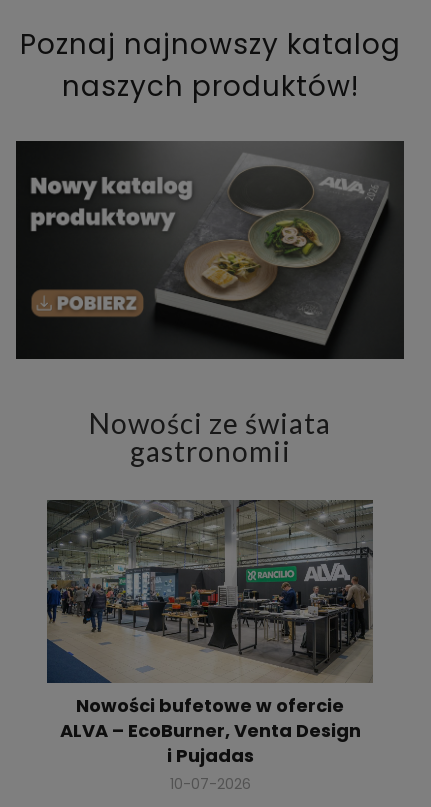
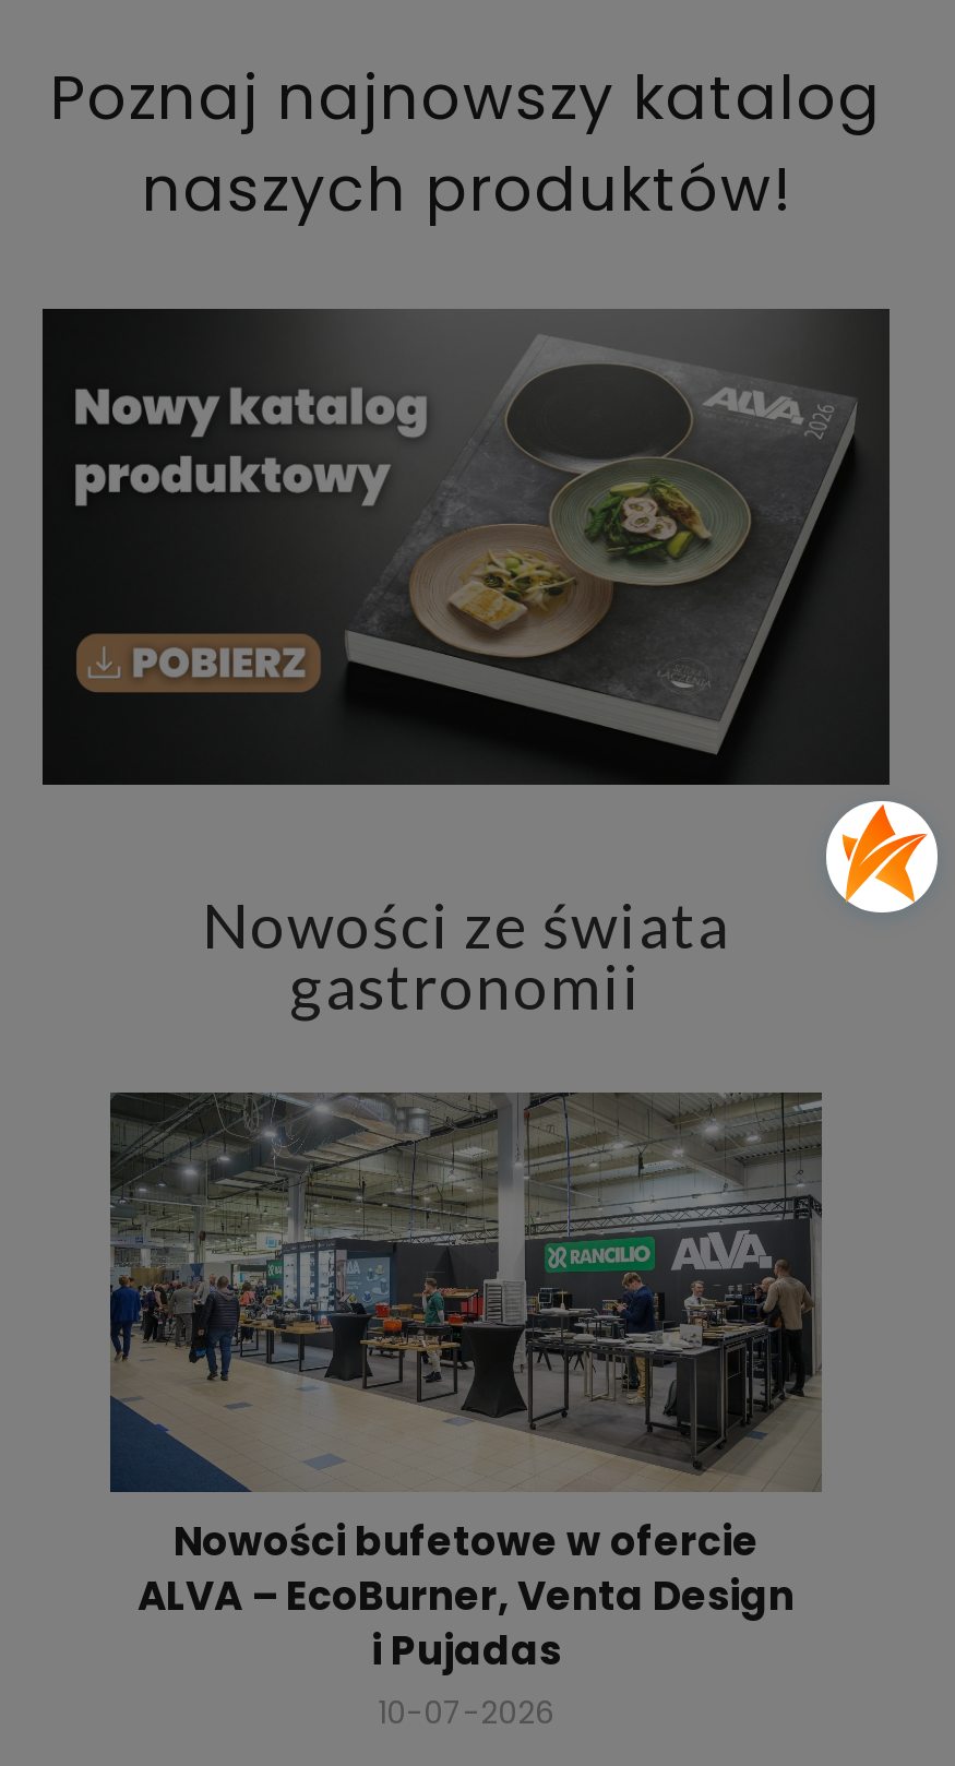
none -> [824,798,940,916] [image]

